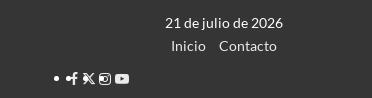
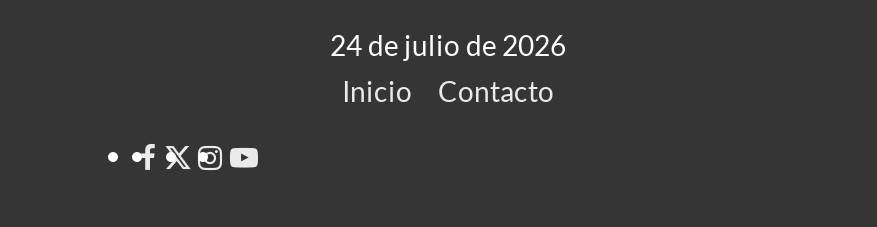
[165,14,283,31] 21 de julio de 2026 -> [330,28,566,62] 24 de julio de 2026

